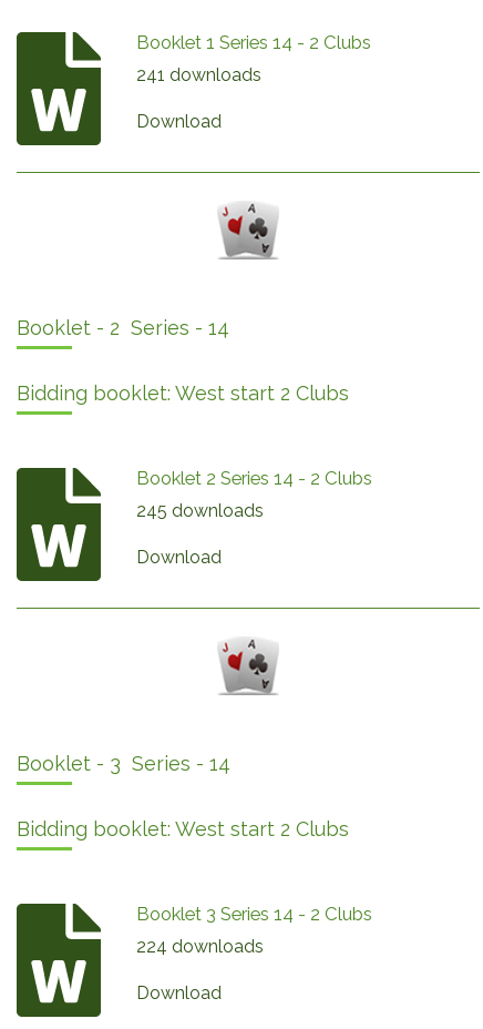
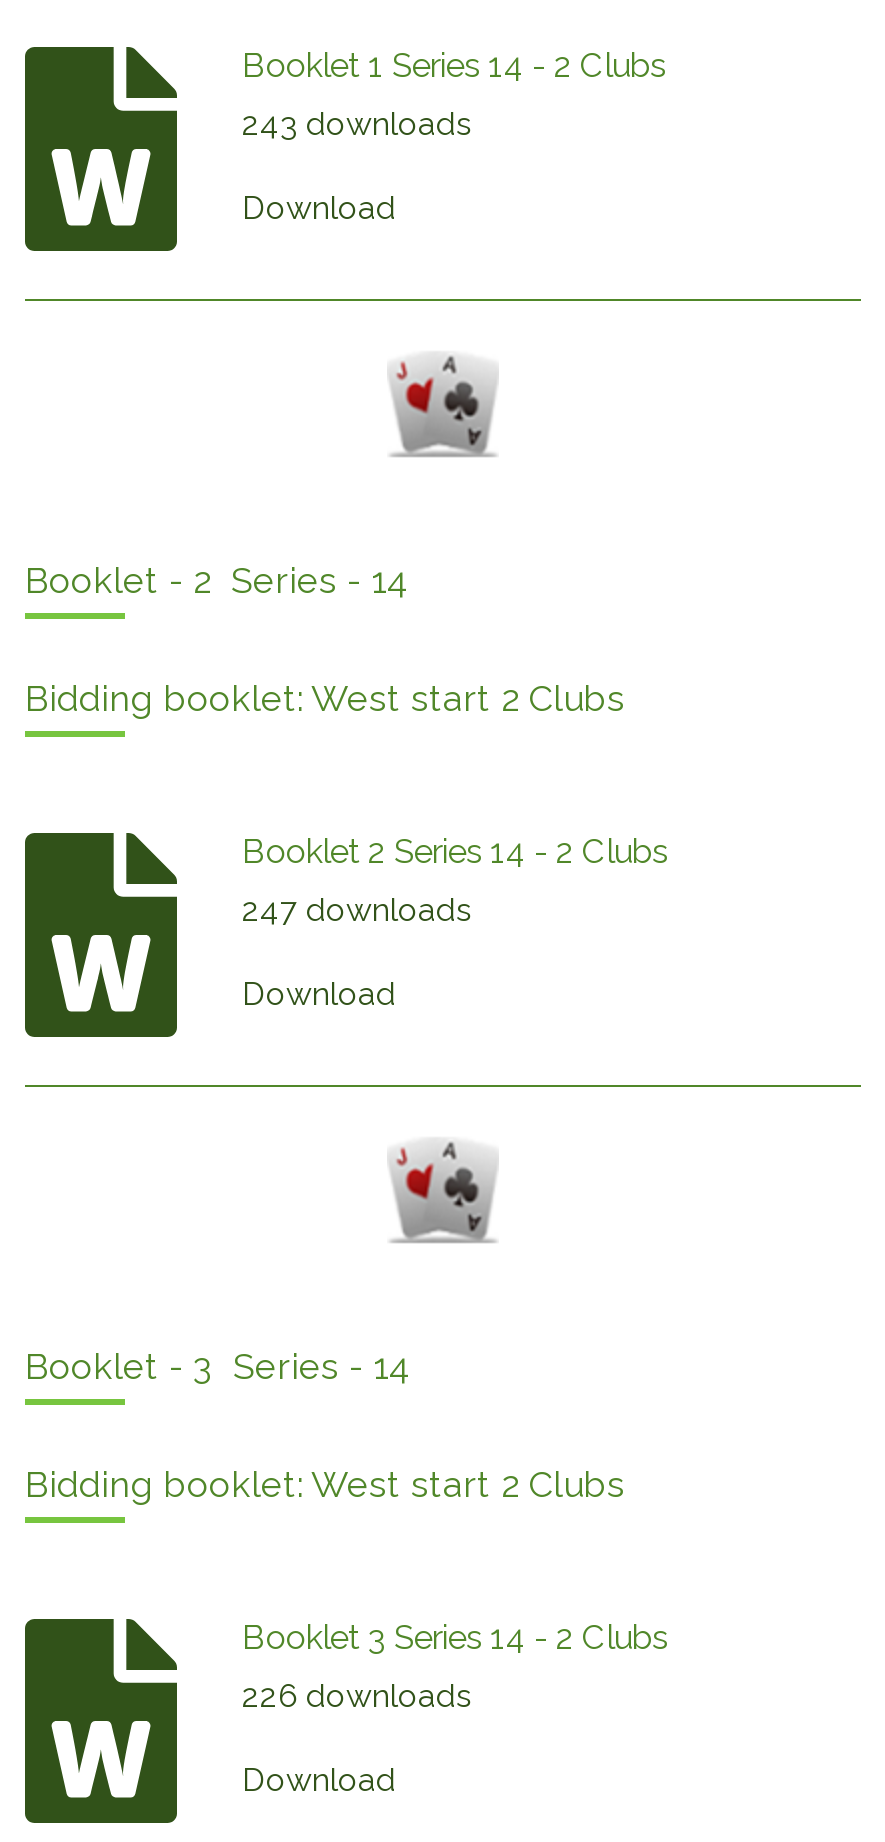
[137,65,262,86] 241 downloads -> [242,106,472,144] 243 downloads
[137,501,264,522] 245 downloads -> [242,892,472,930] 247 downloads
[137,936,264,957] 224 downloads -> [242,1678,472,1716] 226 downloads

